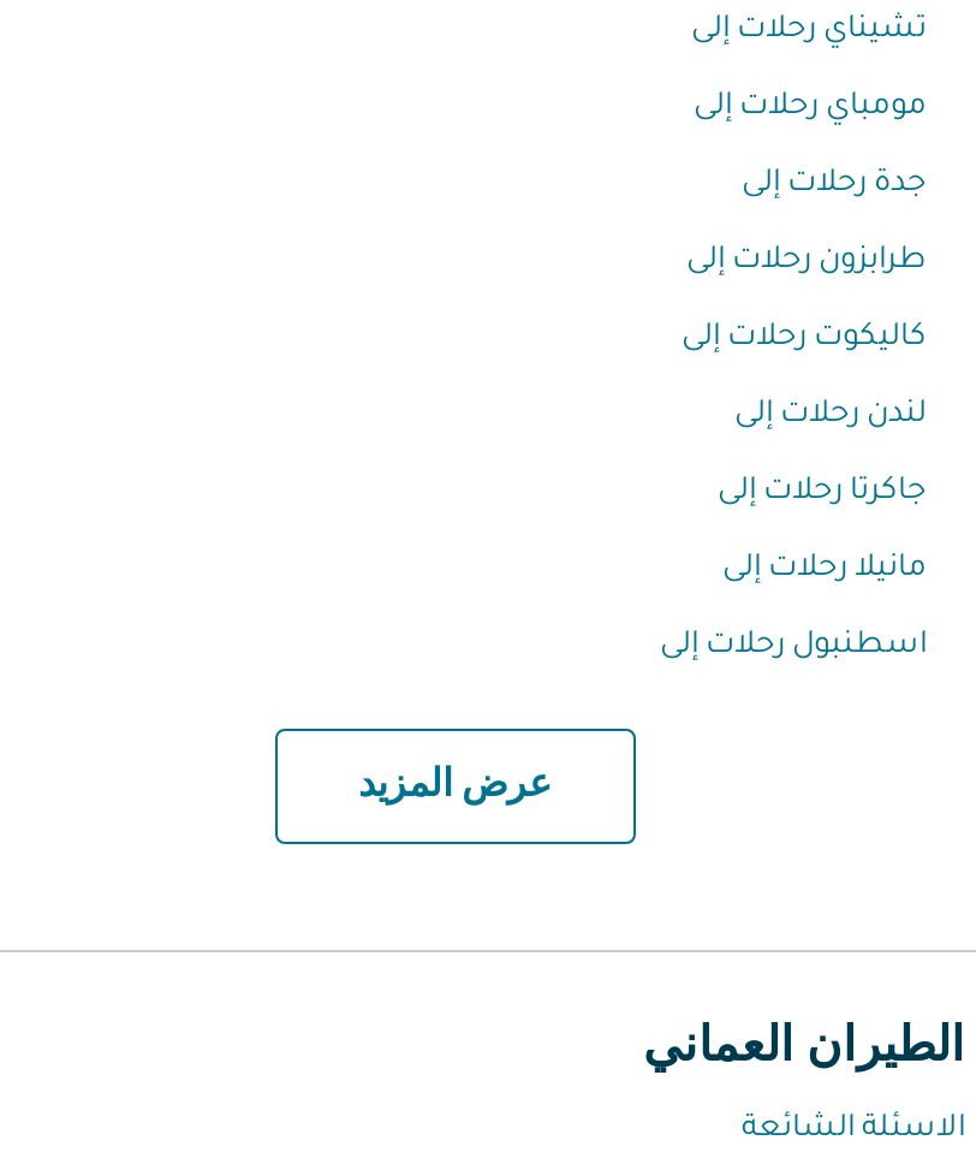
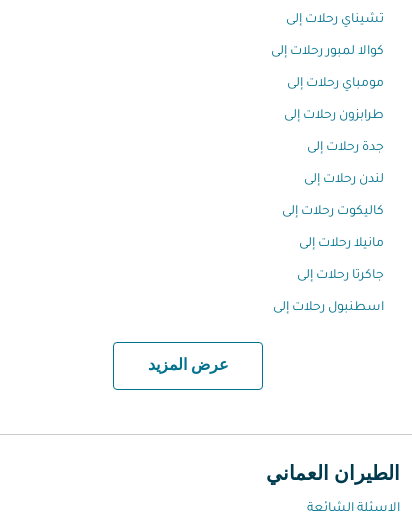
none -> [271,45,384,59] كوالا لمبور رحلات إلى
moved [742,168,927,202] -> [307,141,384,155]: جدة رحلات إلى
moved [682,322,927,356] -> [282,205,384,219]: كاليكوت رحلات إلى
moved [718,476,927,510] -> [297,269,384,283]: جاكرتا رحلات إلى

